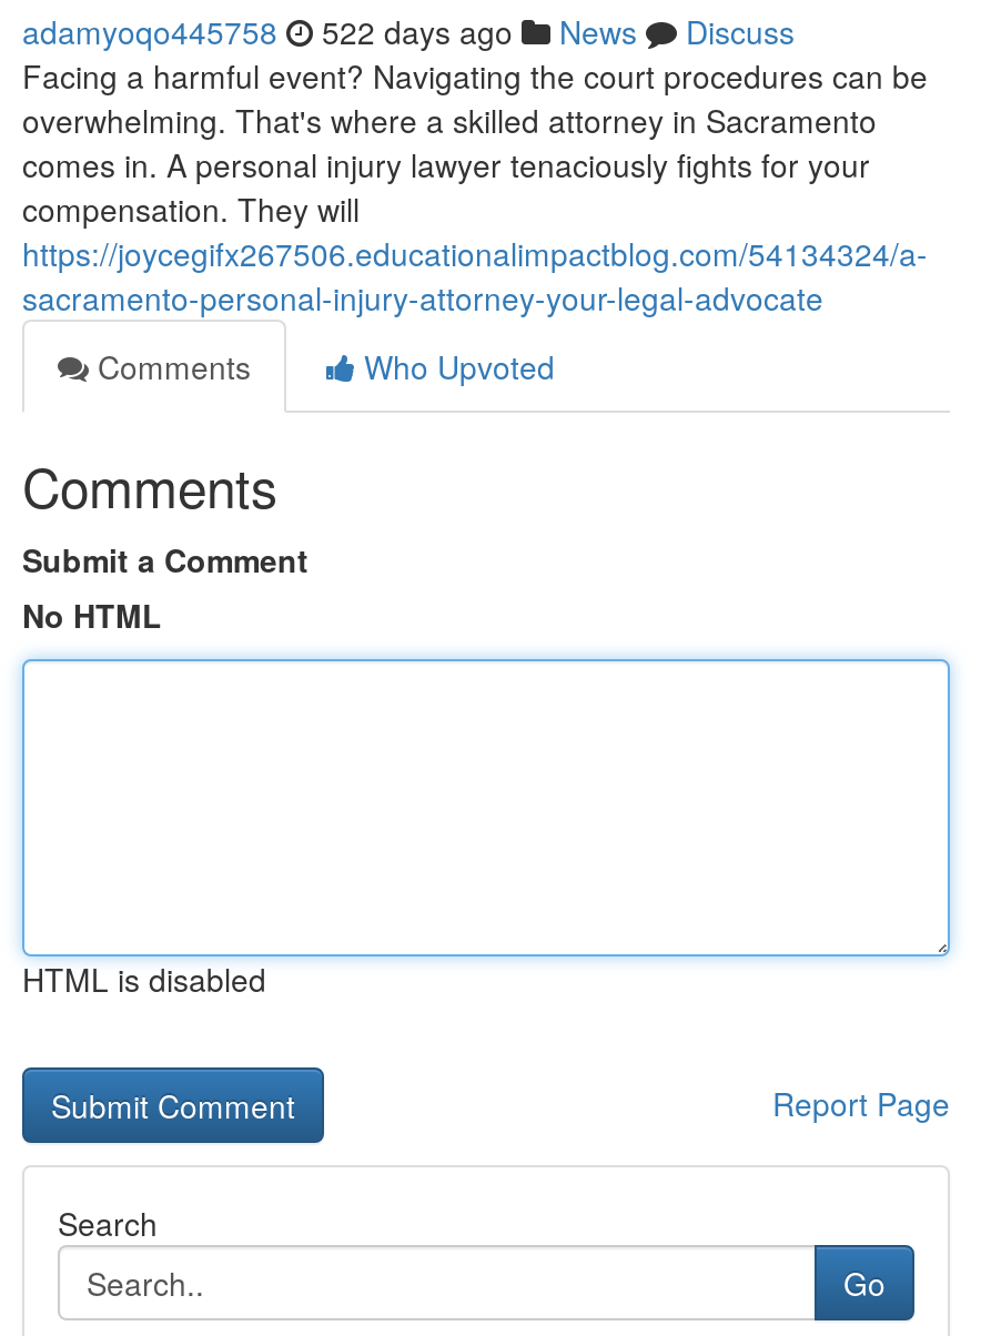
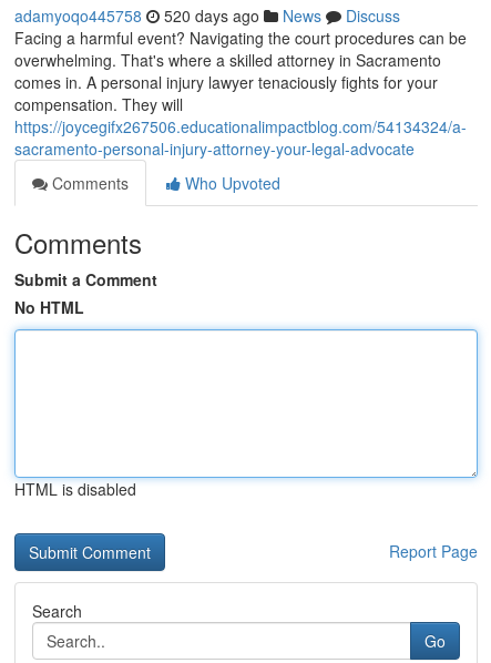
[22,9,795,53] adamyoqo445758 522 days ago News Discuss -> [14,4,400,27] adamyoqo445758 520 days ago News Discuss

